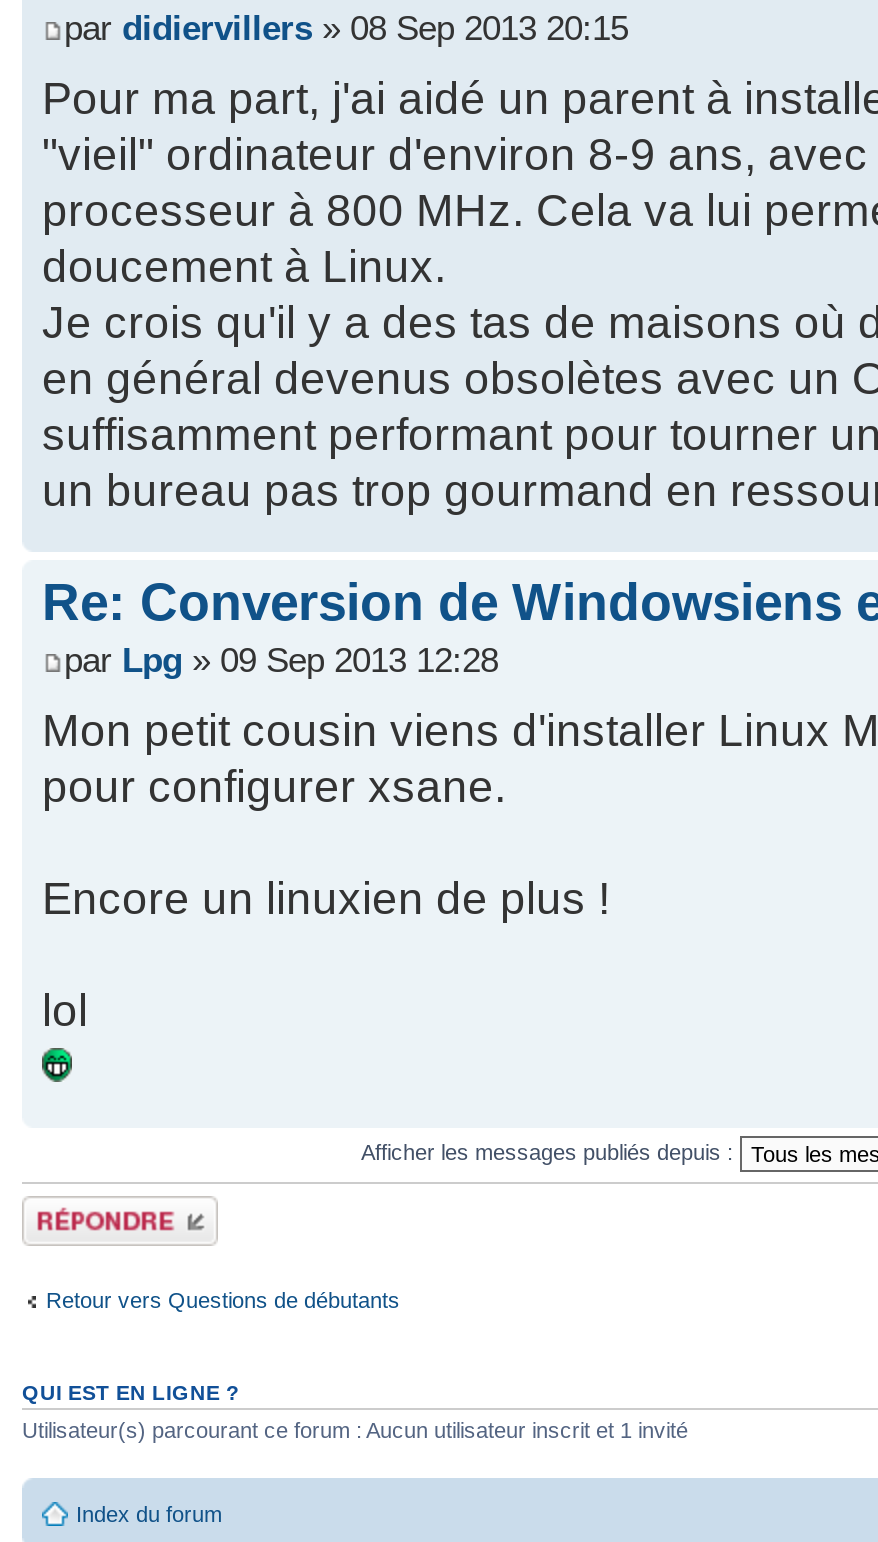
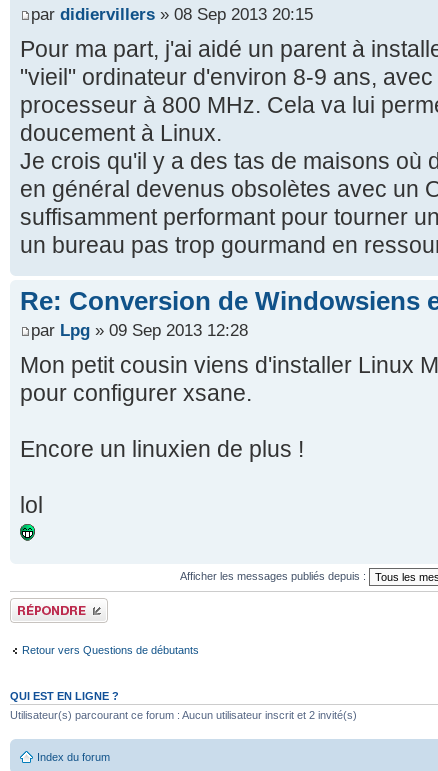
[22,1418,688,1442] Utilisateur(s) parcourant ce forum : Aucun utilisateur inscrit et 1 invité -> [10,709,357,721] Utilisateur(s) parcourant ce forum : Aucun utilisateur inscrit et 2 invité(s)

